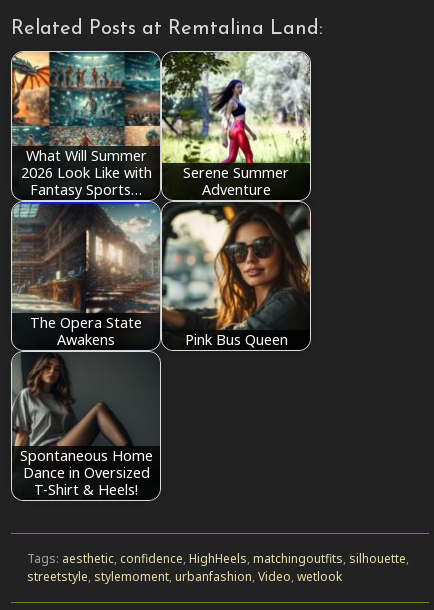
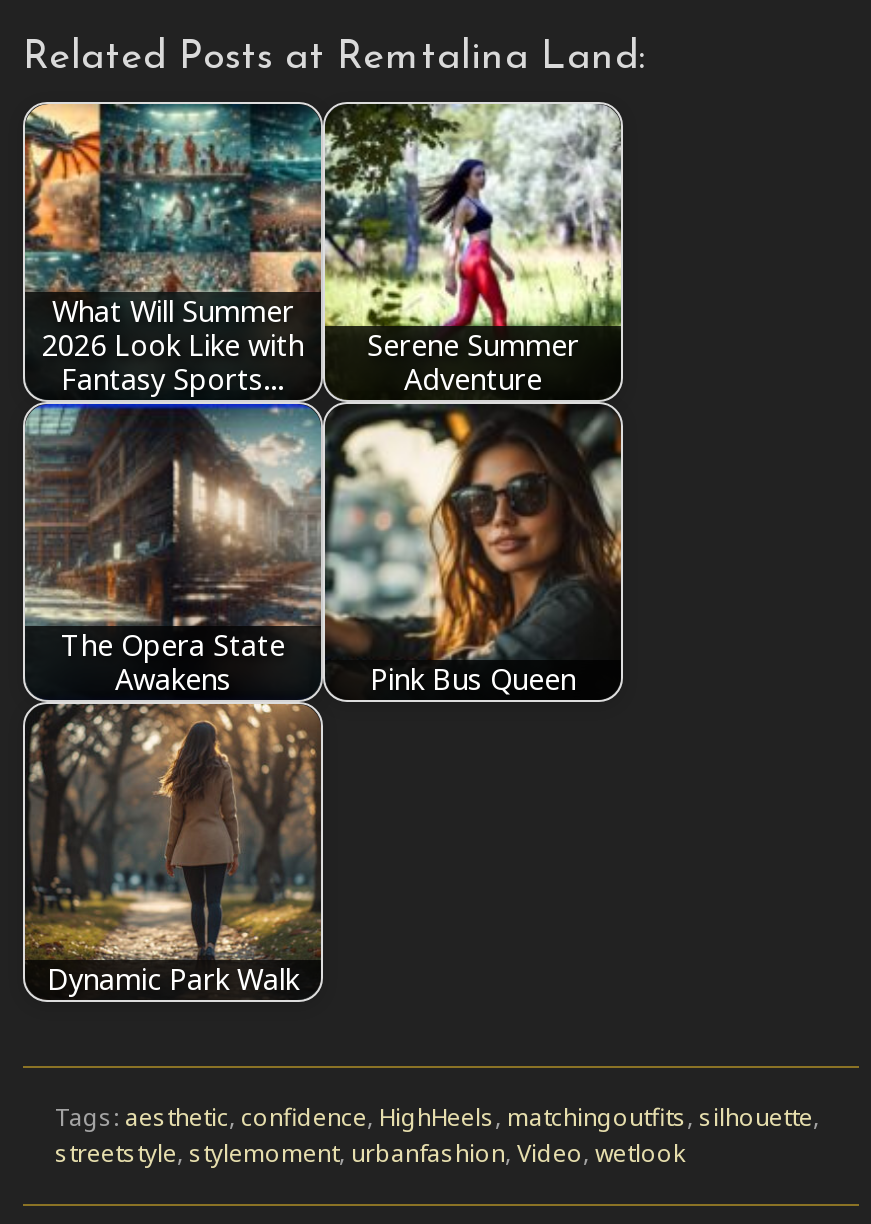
[11,352,160,439] [image] -> [25,702,321,878] [image]
[19,446,152,499] Spontaneous Home | Dance in Oversized | T-Shirt & Heels! -> [47,961,299,999] Dynamic Park Walk

